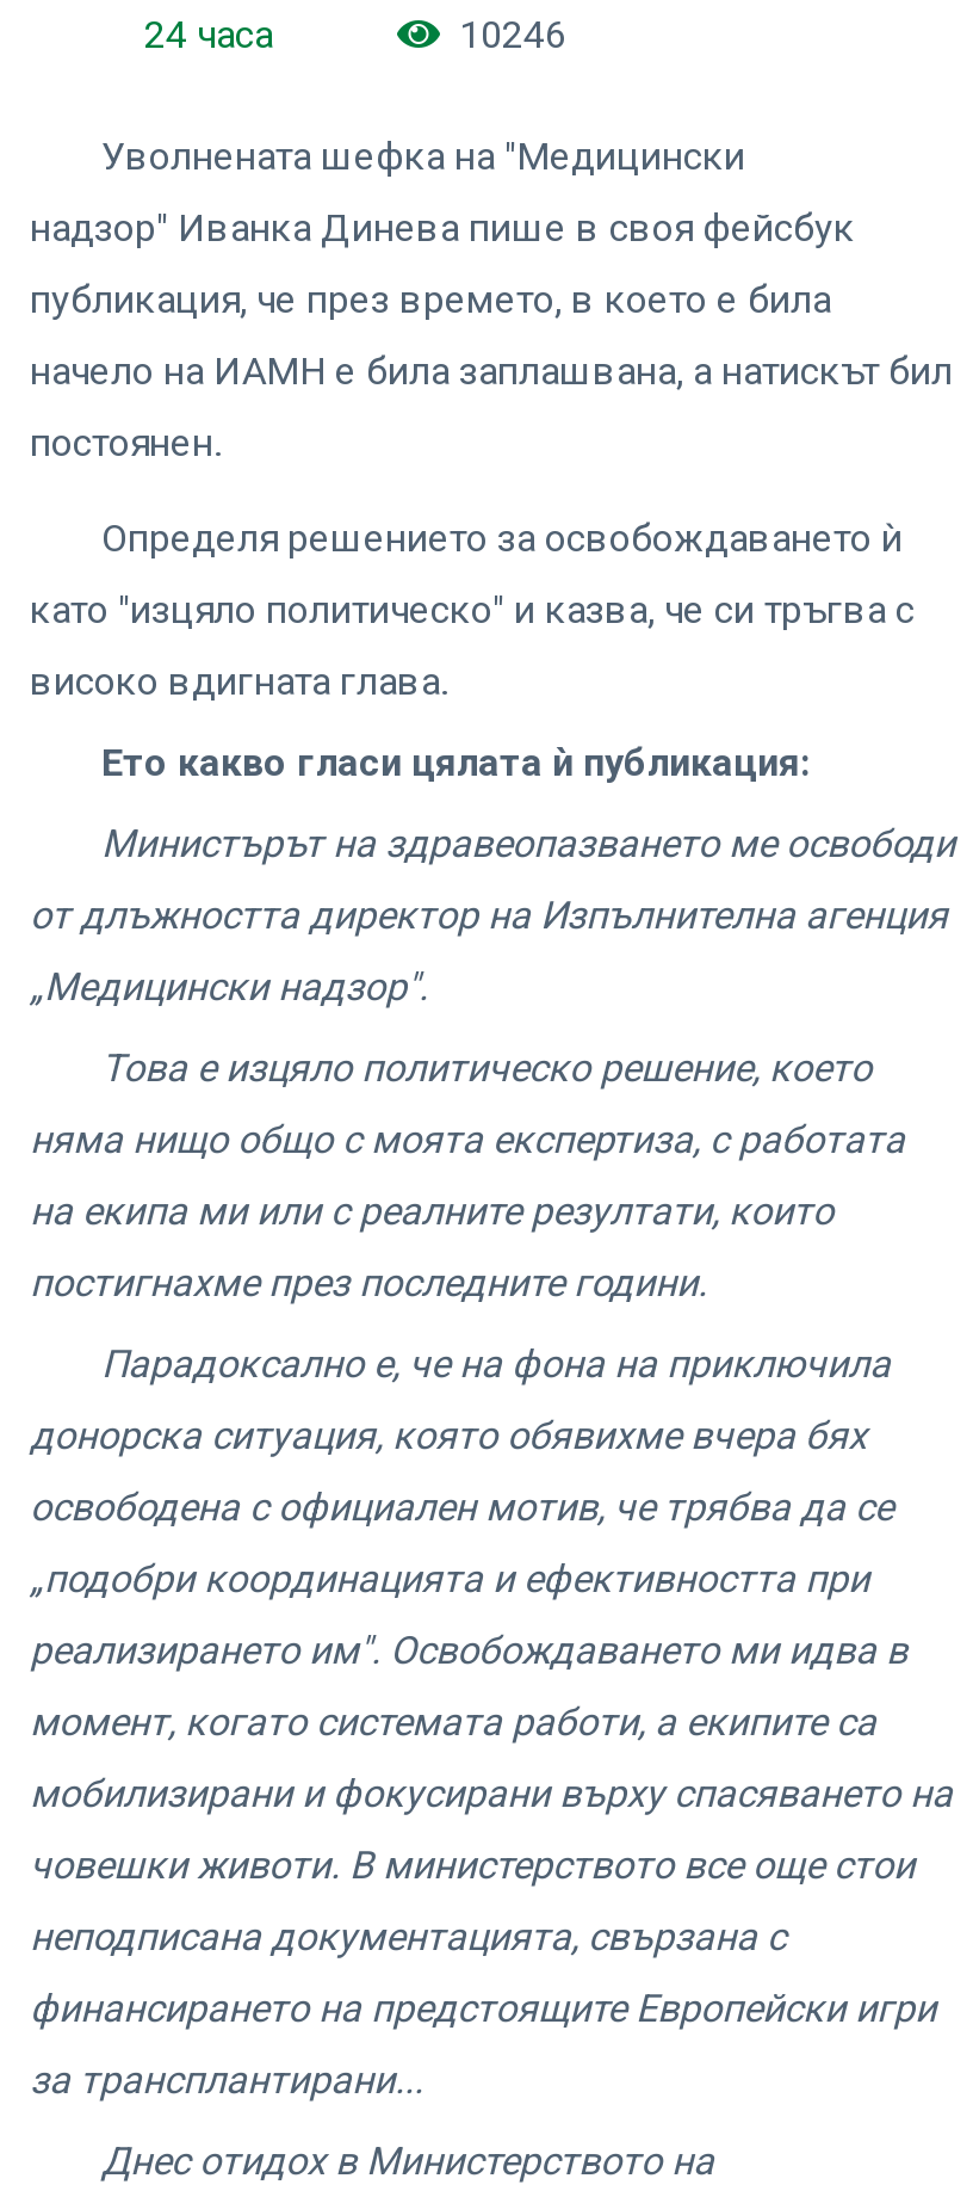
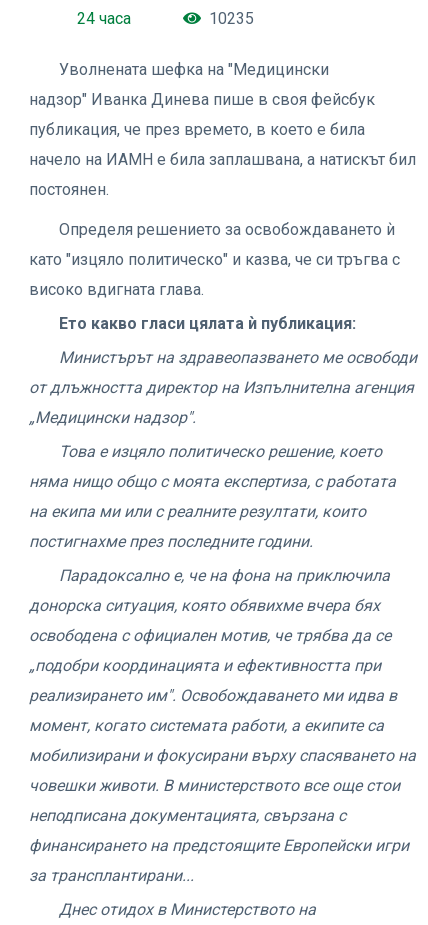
[440,12,566,57] 10246 -> [201,9,254,28] 10235

